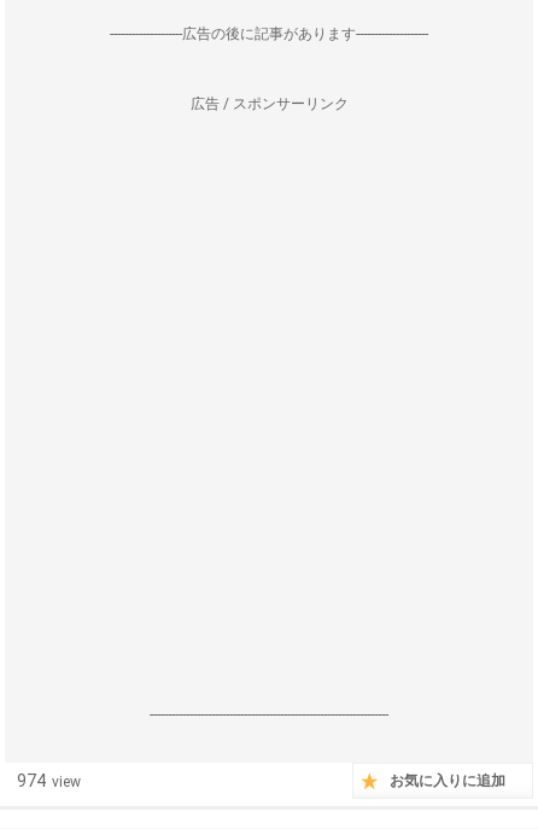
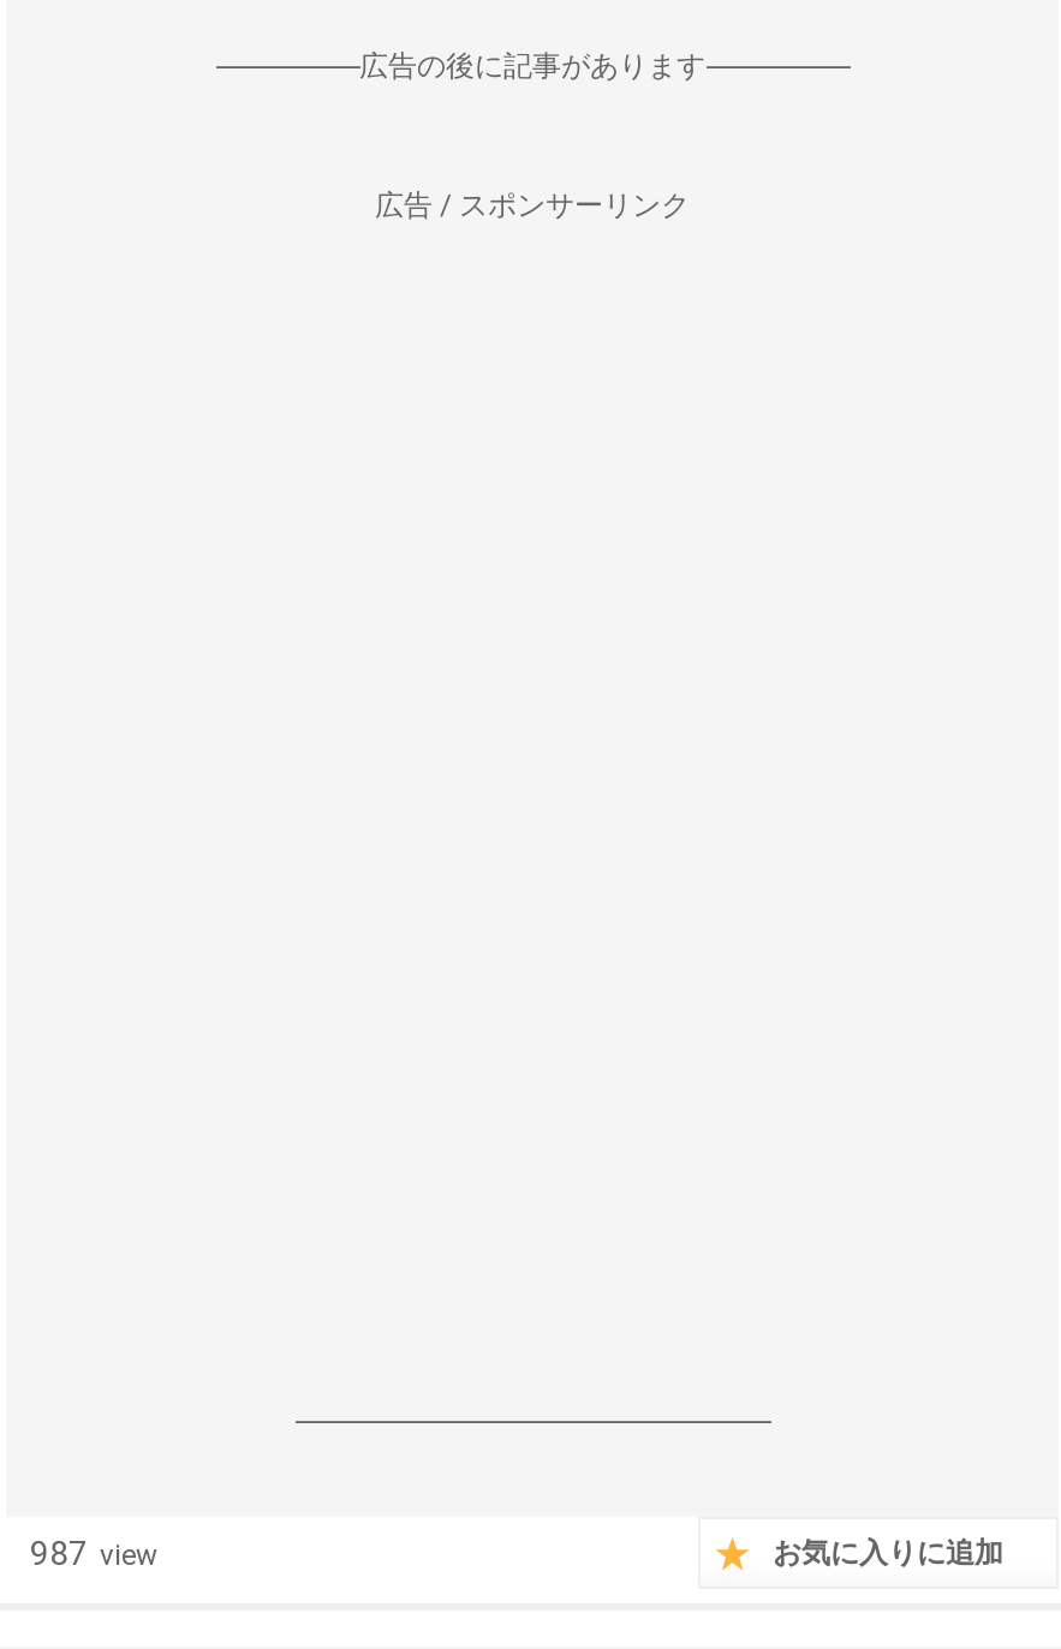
[17,771,81,790] 974 view -> [30,1534,157,1572] 987 view

